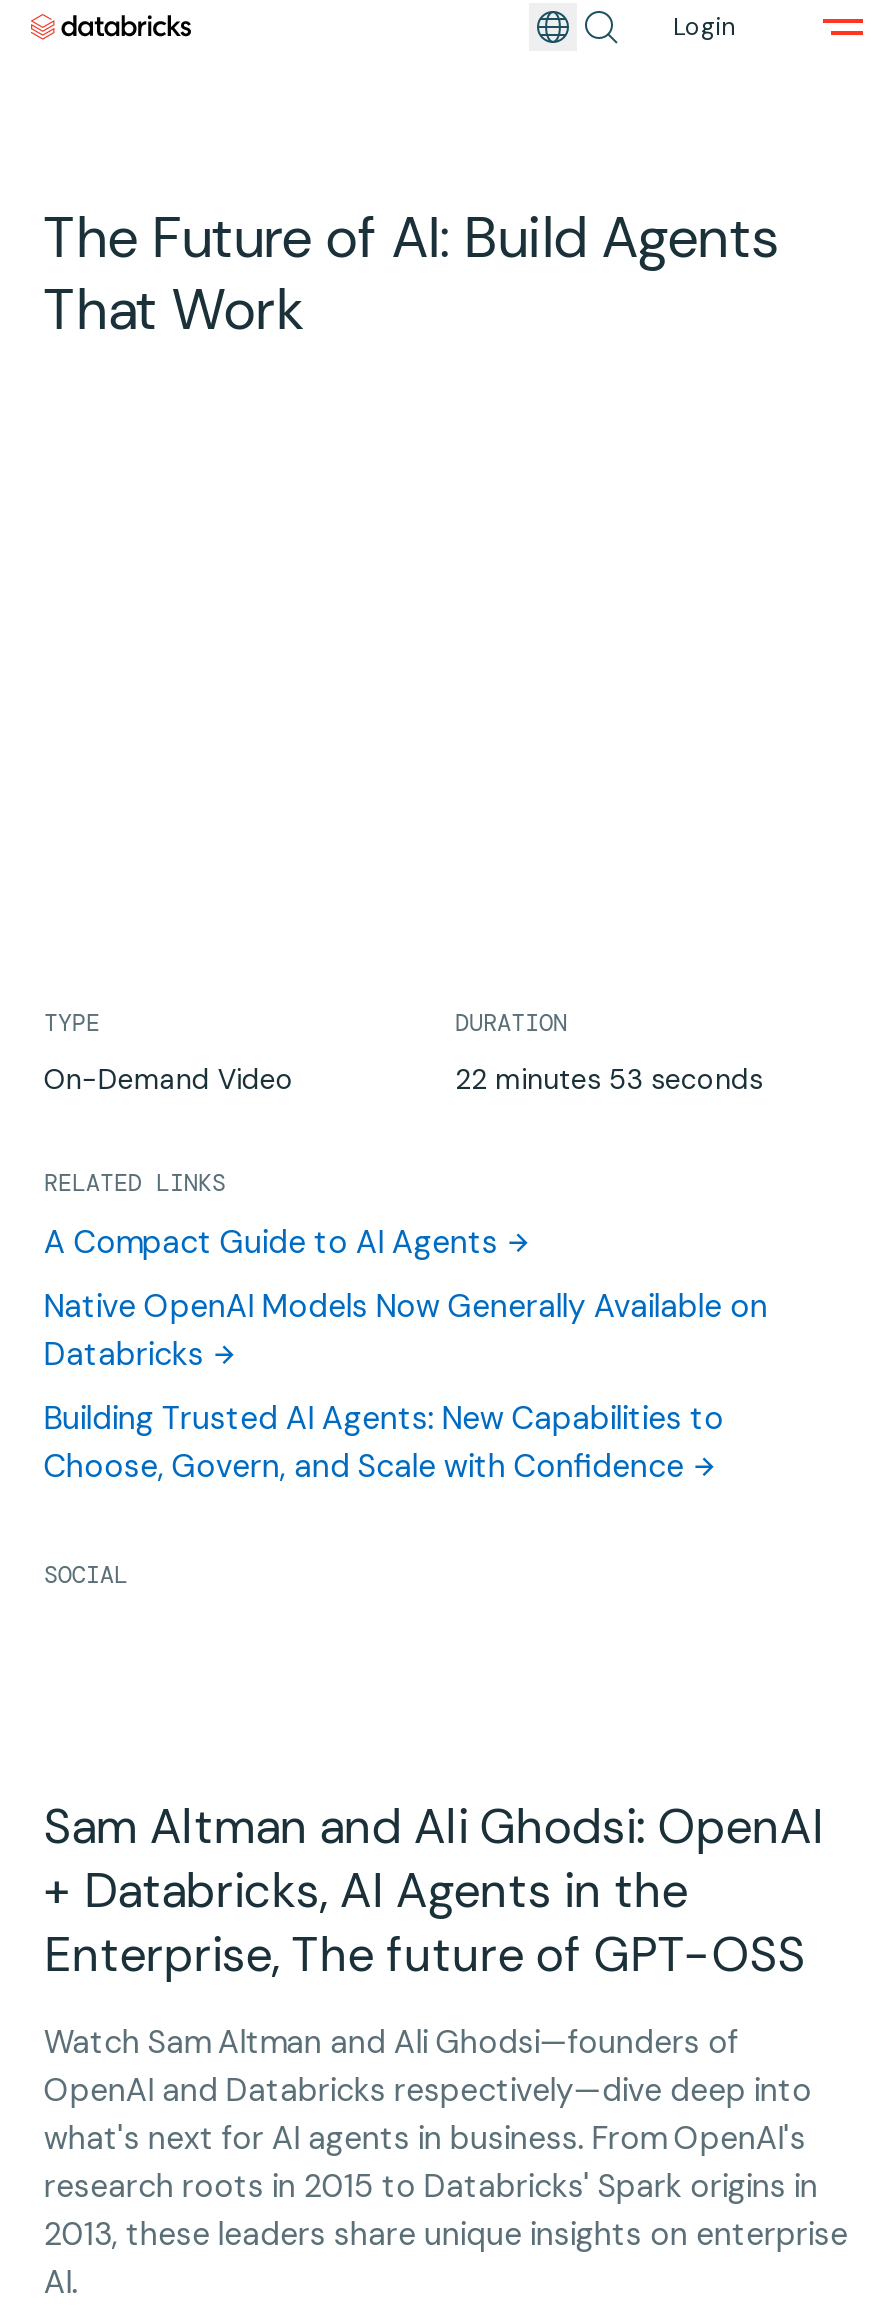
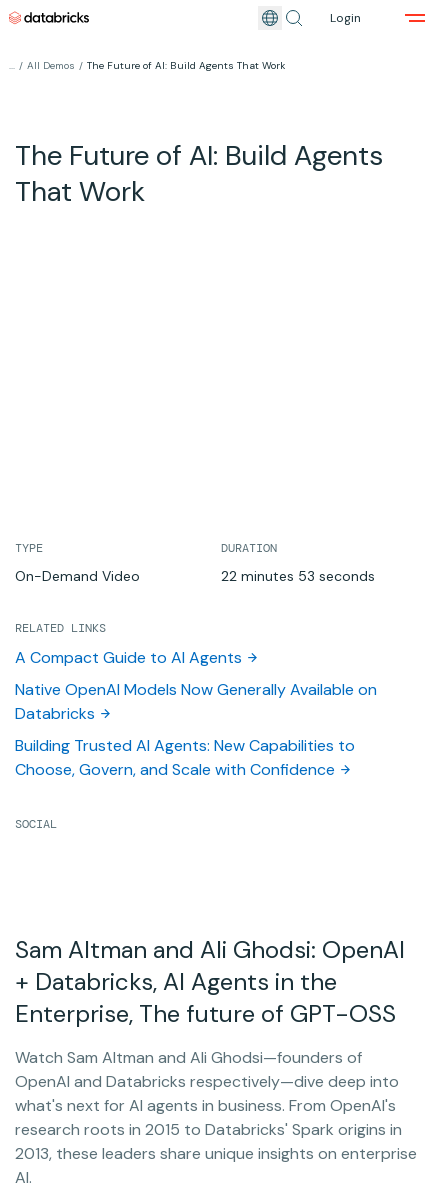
none -> [9,59,285,72] ... / All Demos / The Future of AI: Build Agents That Work

